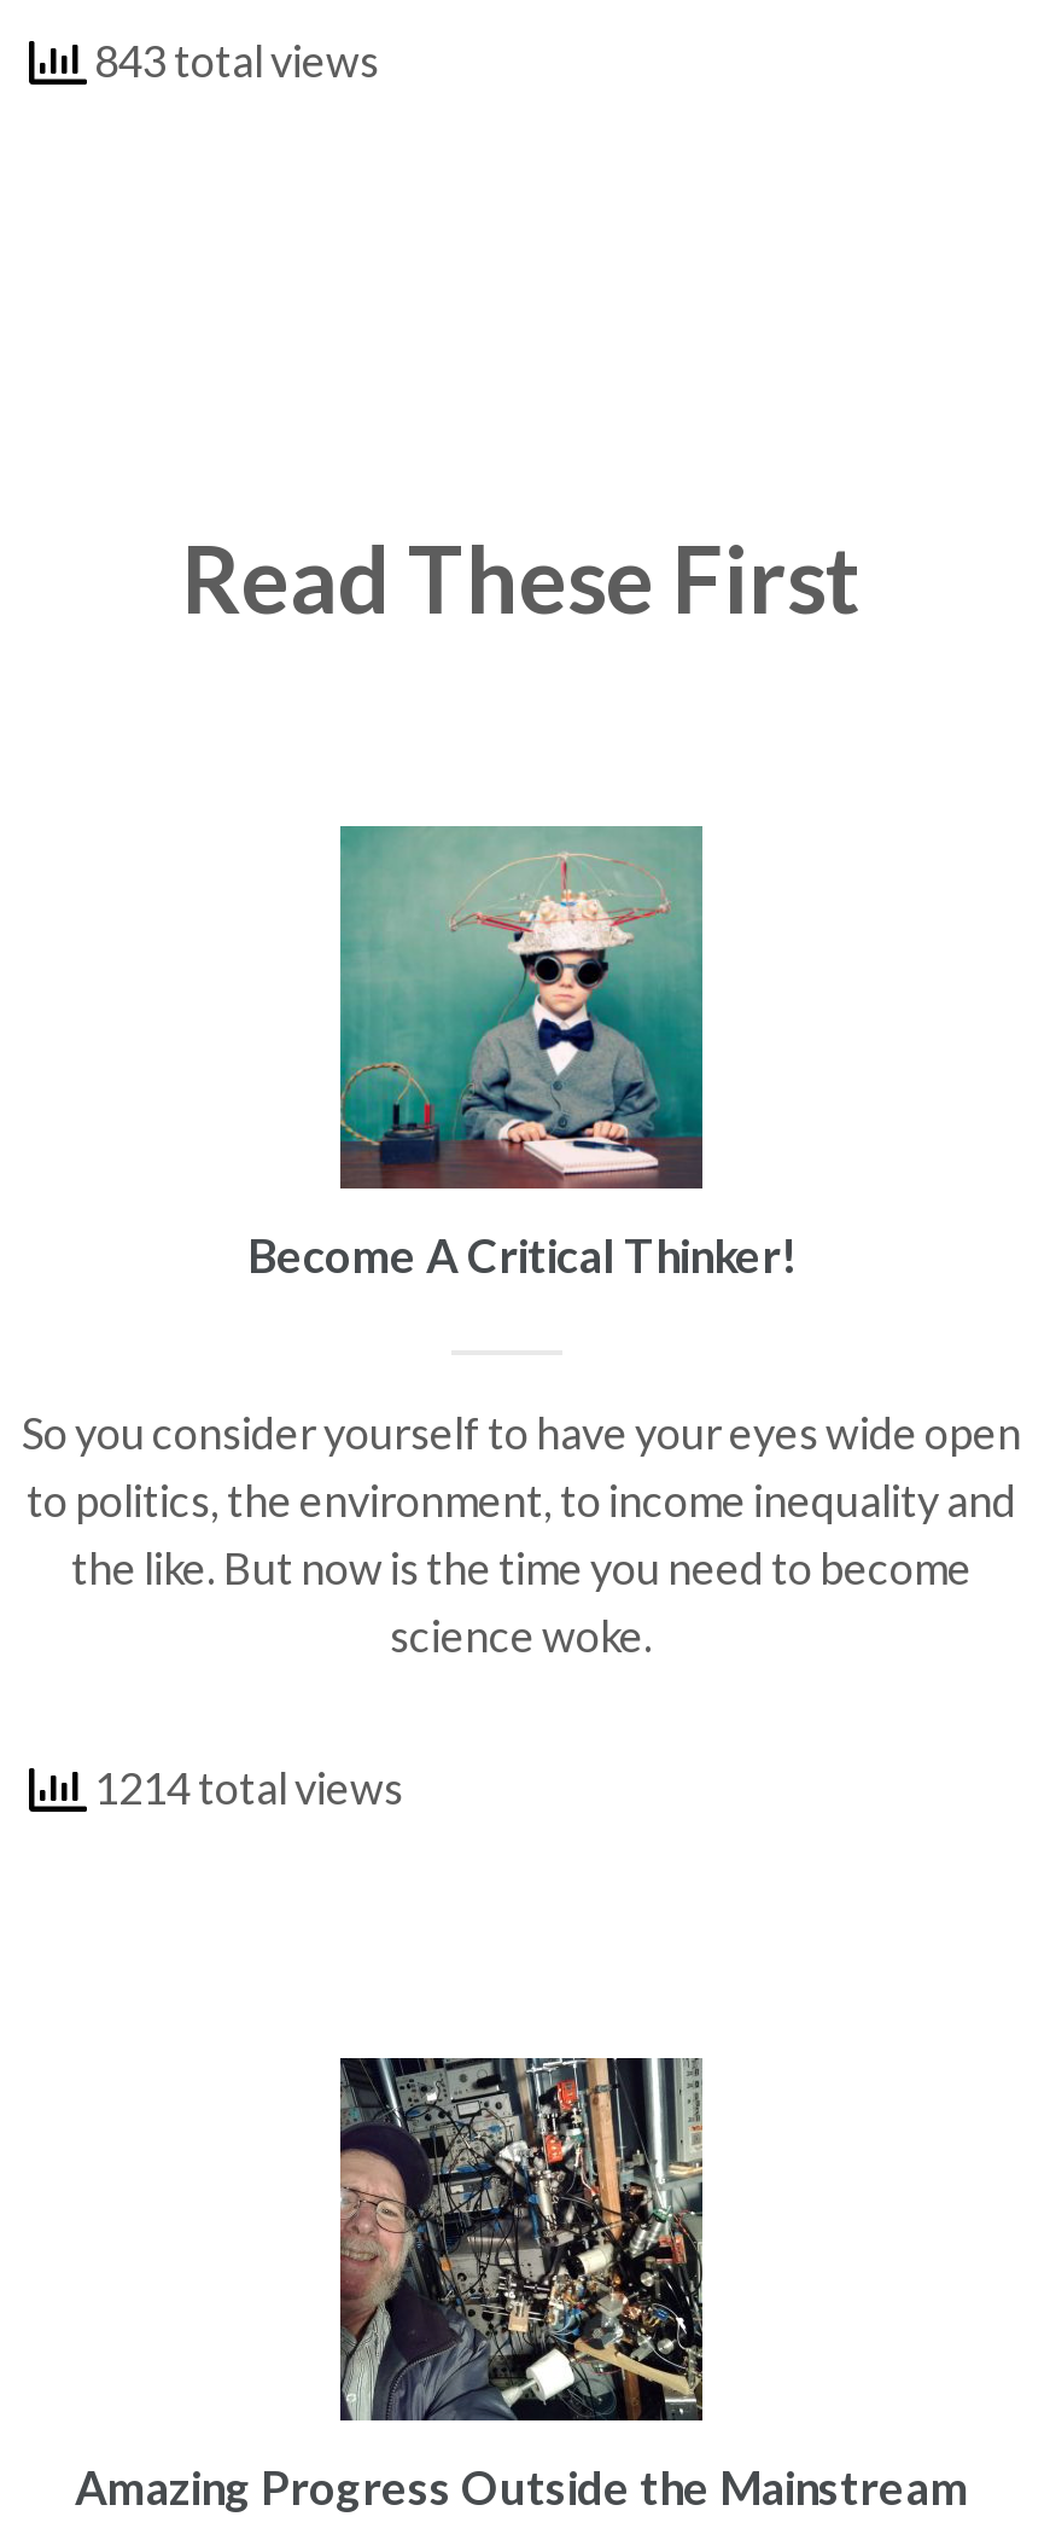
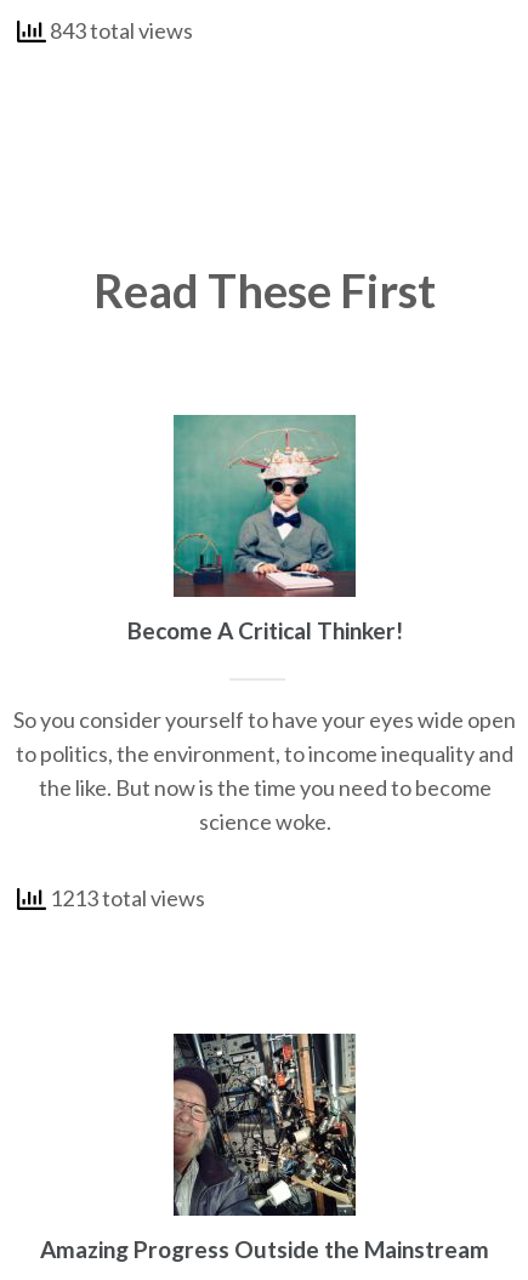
[87,1761,403,1814] 1214 total views -> [46,884,205,911] 1213 total views

